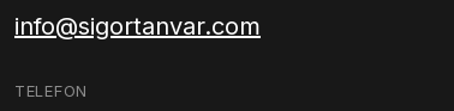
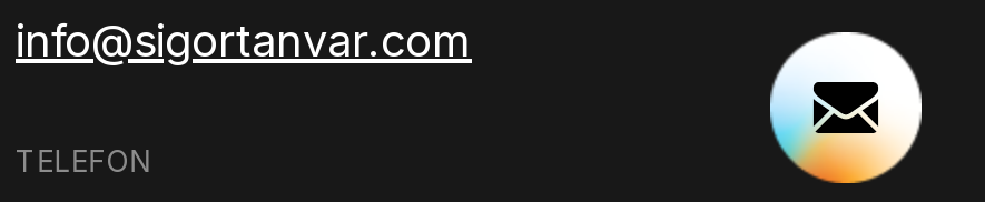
none -> [768,30,924,185] [image]

